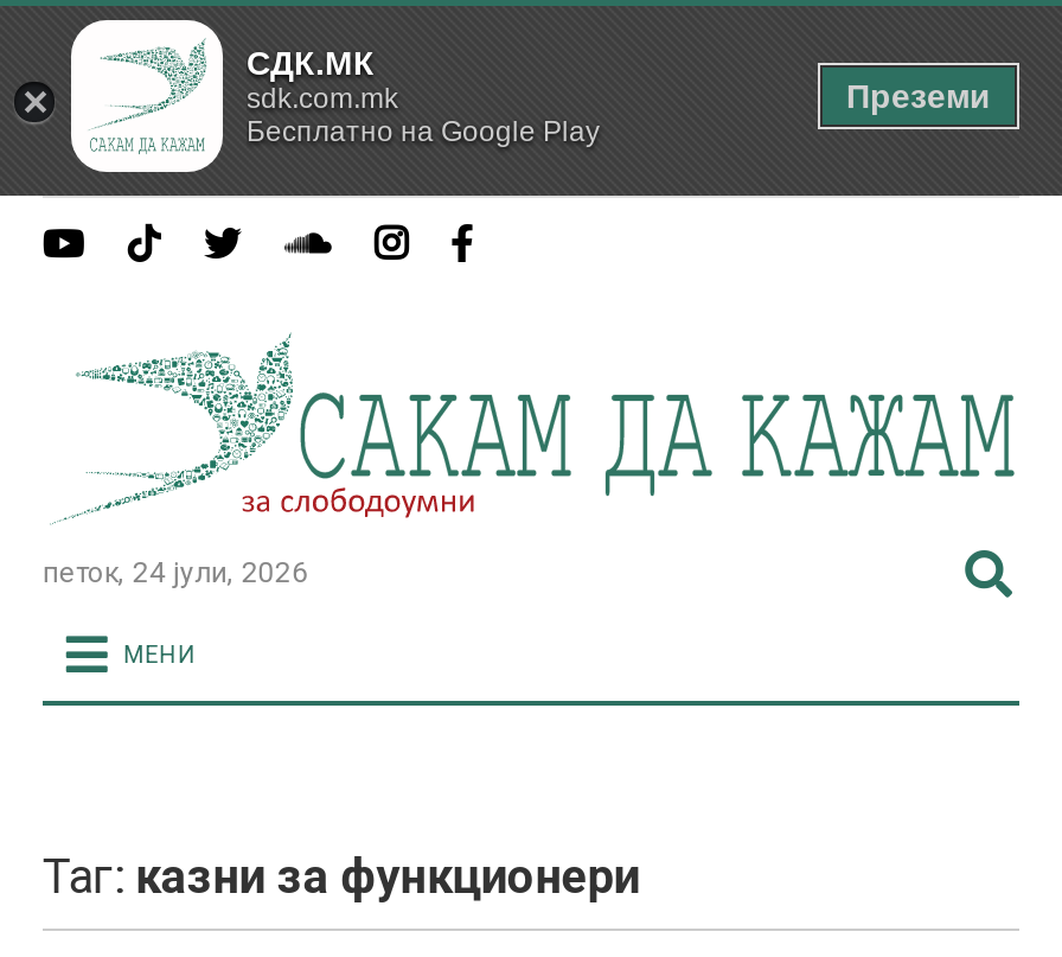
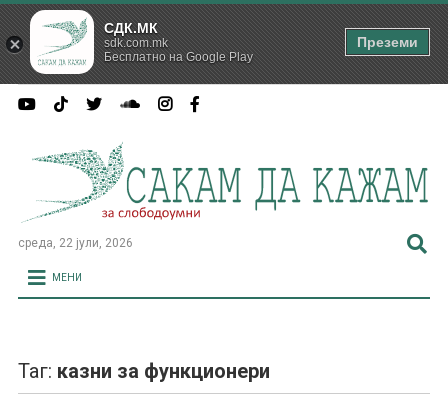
[42,555,308,588] петок, 24 јули, 2026 -> [18,235,133,249] среда, 22 јули, 2026

